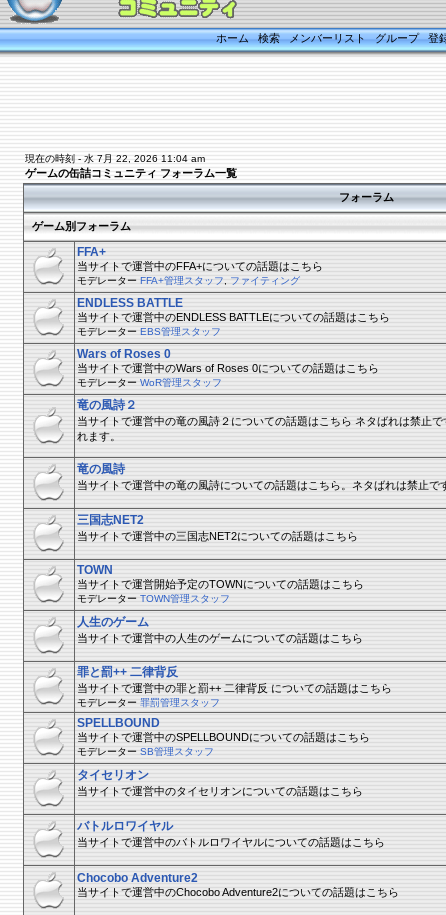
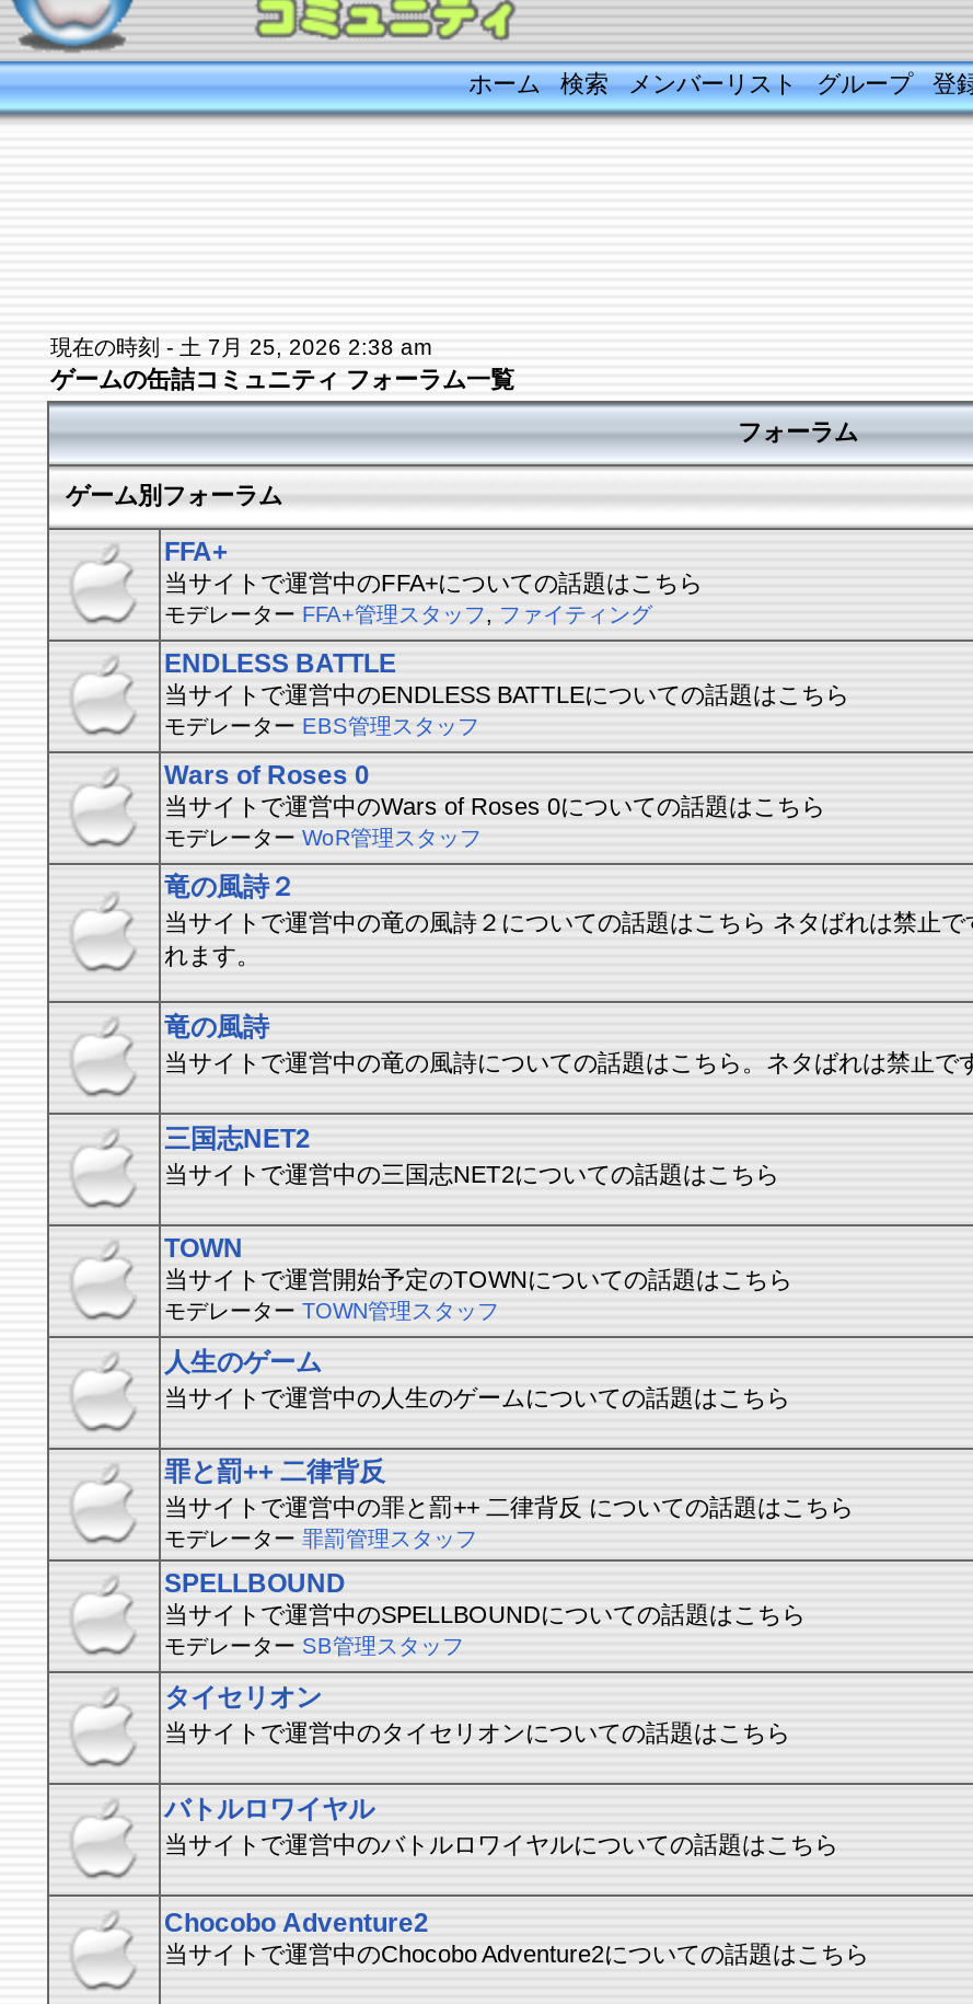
[24,153,204,164] 現在の時刻 - 水 7月 22, 2026 11:04 am -> [50,335,431,359] 現在の時刻 - 土 7月 25, 2026 2:38 am

